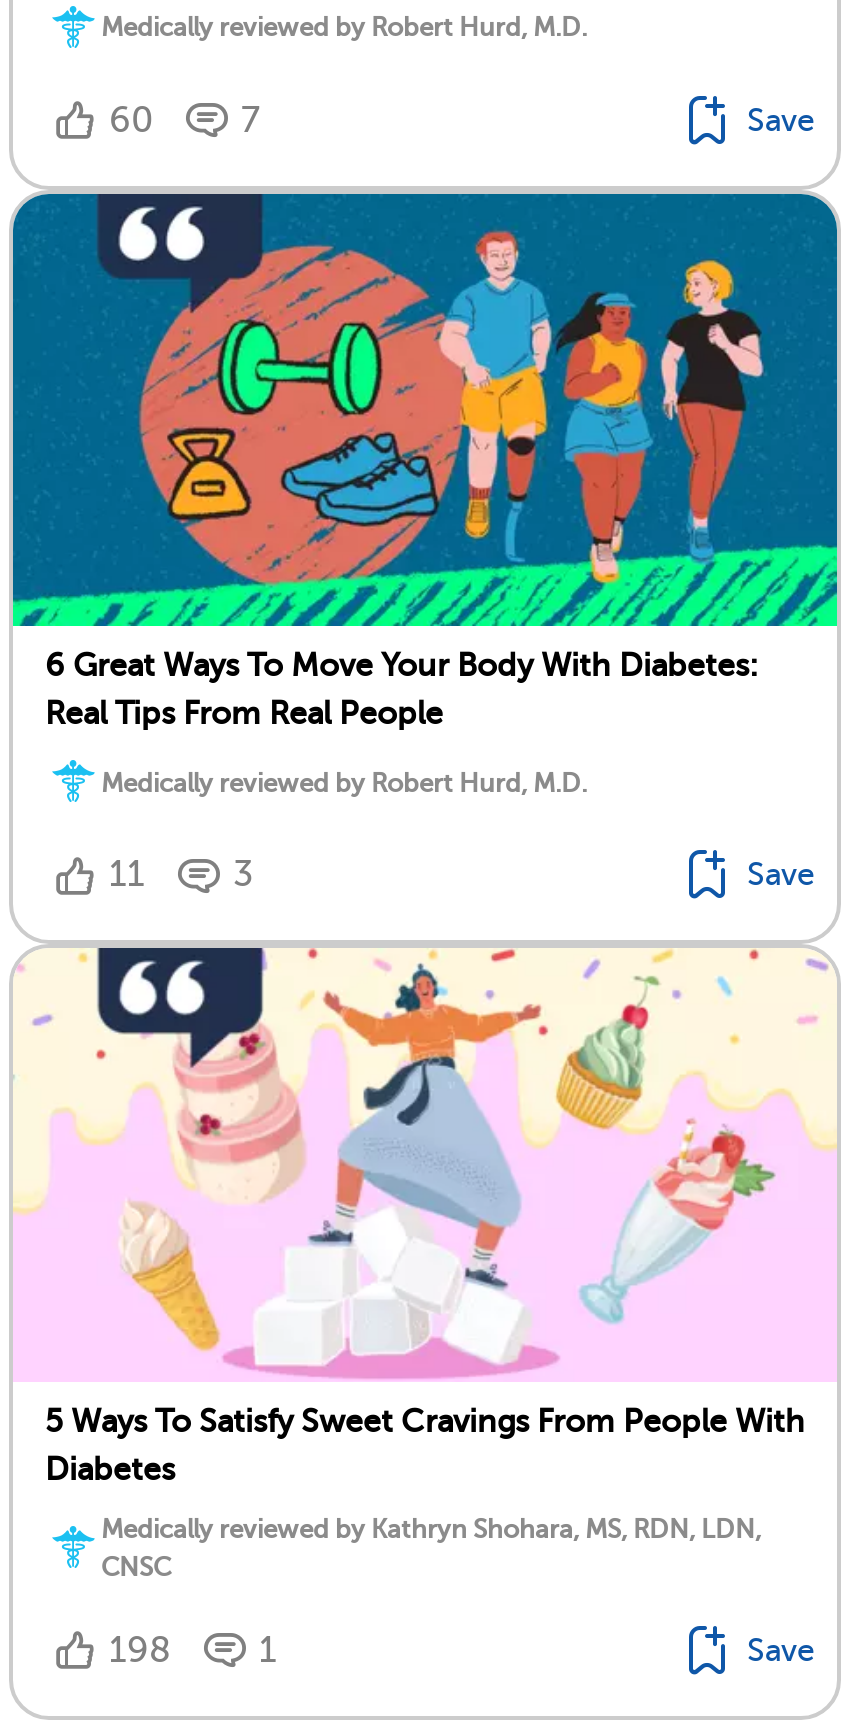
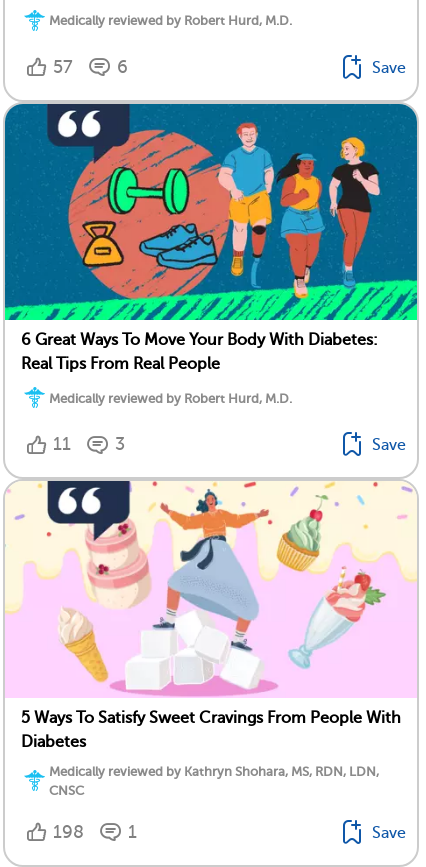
[109,99,153,139] 60 -> [53,56,73,76] 57
[241,99,261,139] 7 -> [117,56,128,76] 6

